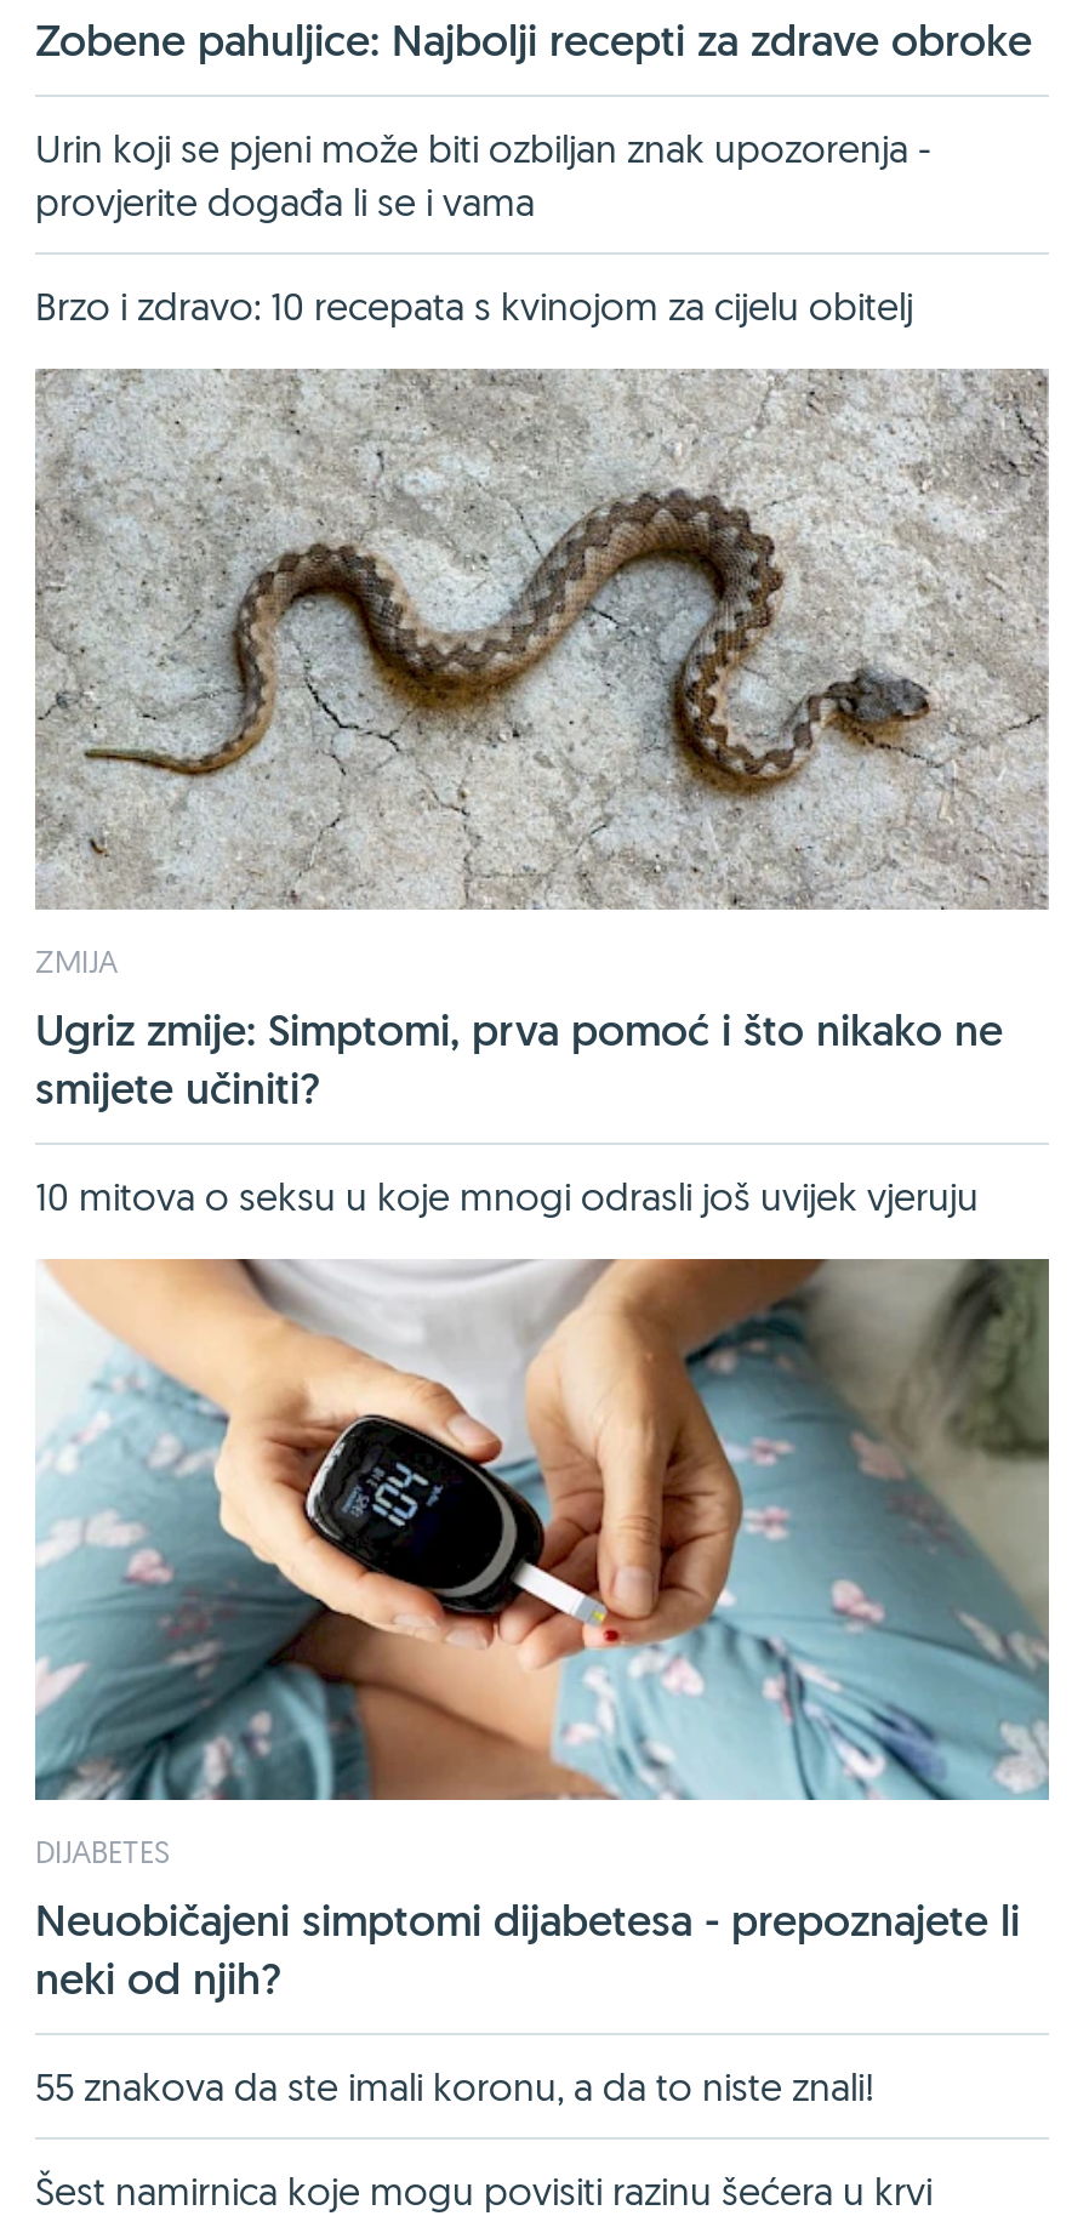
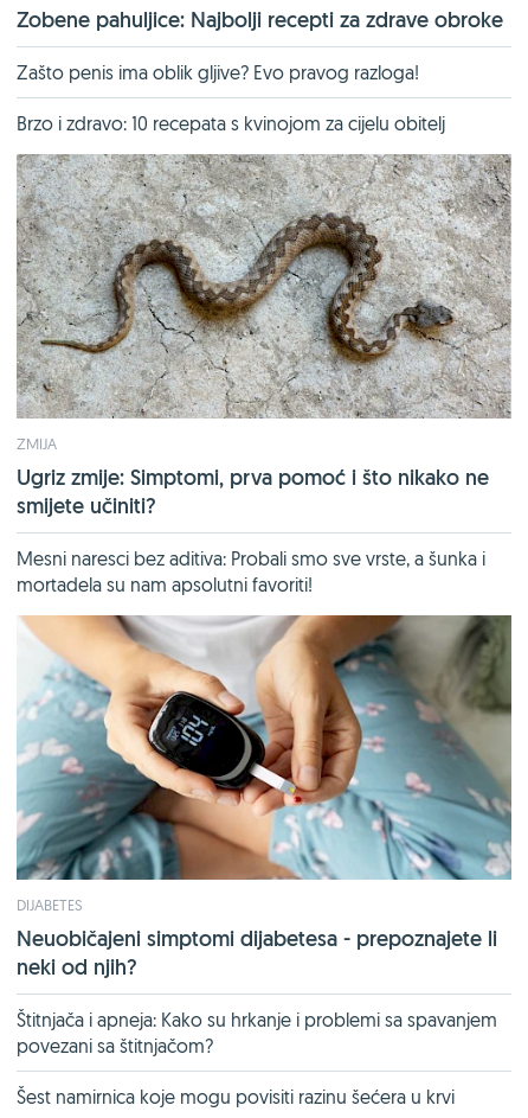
[35,123,930,225] Urin koji se pjeni može biti ozbiljan znak upozorenja - | provjerite događa li se i vama -> [17,60,419,84] Zašto penis ima oblik gljive? Evo pravog razloga!
moved [30,281,1051,1115] -> [14,111,513,519]: [image] | Brzo i zdravo: 10 recepata s kvinojom za cijelu obitelj | ZMIJA | Ugriz zmije: Simptomi, prva pomoć i što nikako ne | smijete učiniti?
[35,1171,979,1219] 10 mitova o seksu u koje mnogi odrasli još uvijek vjeruju -> [17,546,485,596] Mesni naresci bez aditiva: Probali smo sve vrste, a šunka i | mortadela su nam apsolutni favoriti!
[35,2061,874,2110] 55 znakova da ste imali koronu, a da to niste znali! -> [17,1007,497,1057] Štitnjača i apneja: Kako su hrkanje i problemi sa spavanjem | povezani sa štitnjačom?

